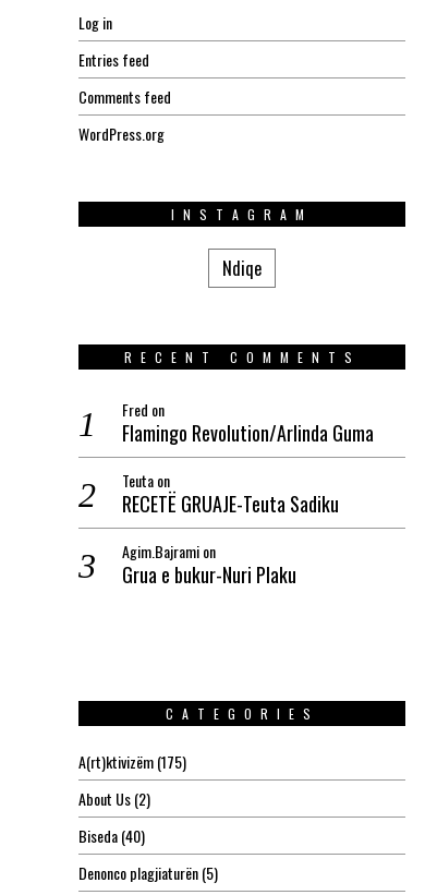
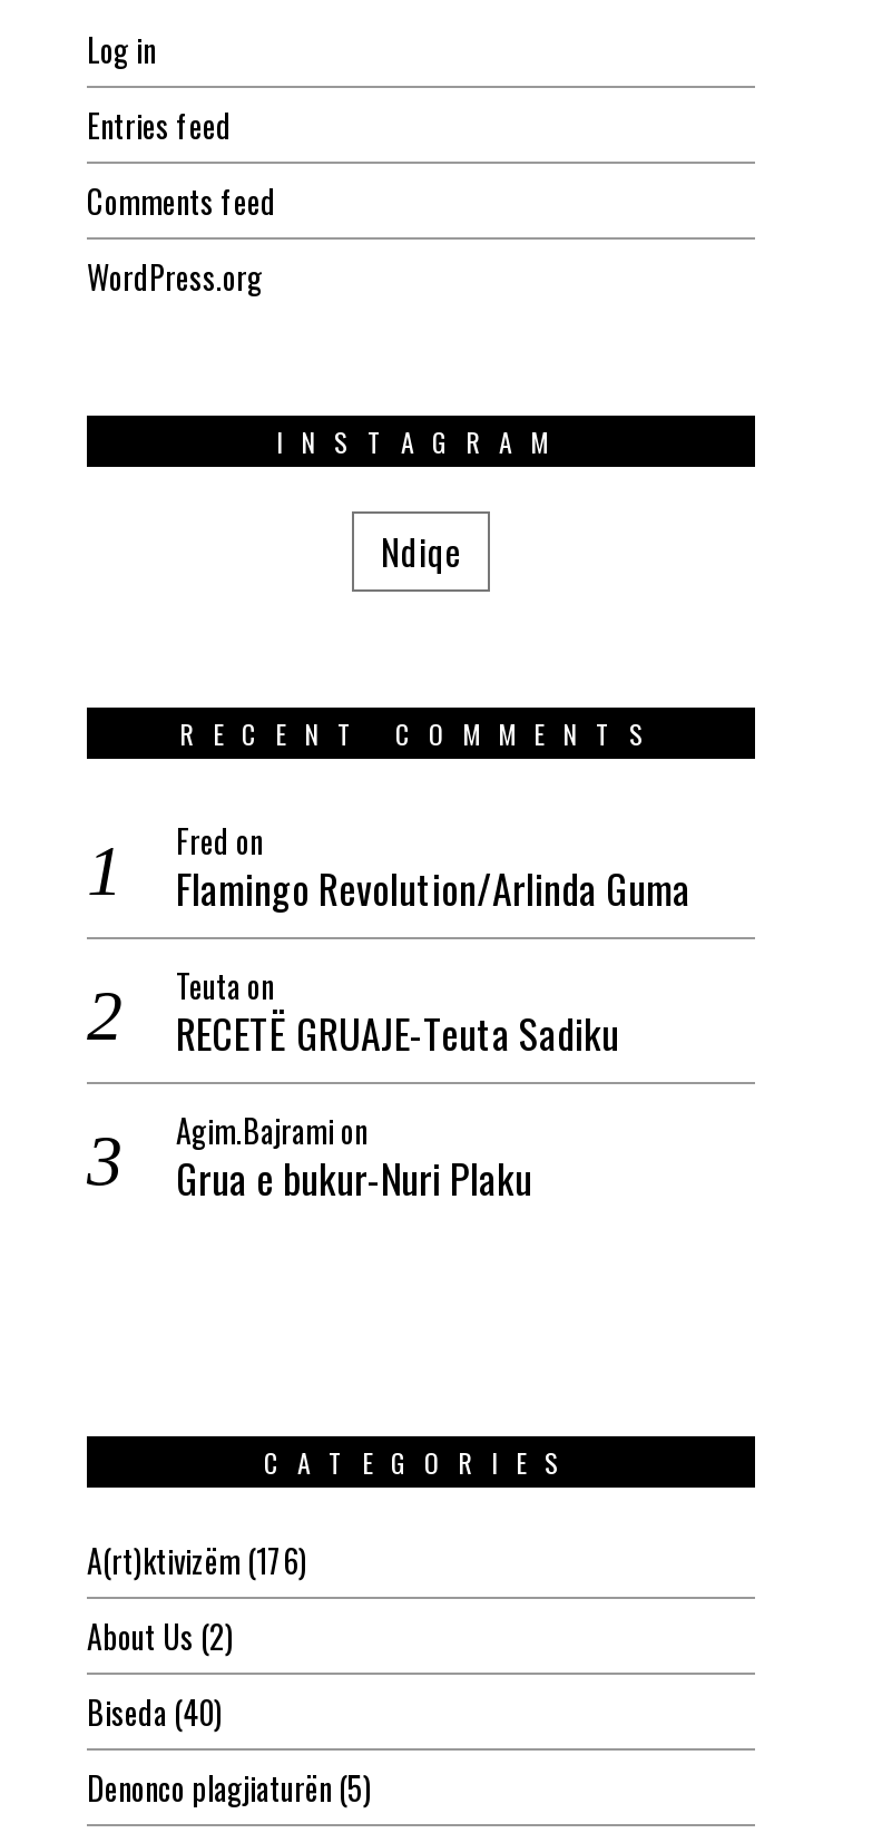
[78,750,186,773] A(rt)ktivizëm (175) -> [87,1537,307,1584] A(rt)ktivizëm (176)

